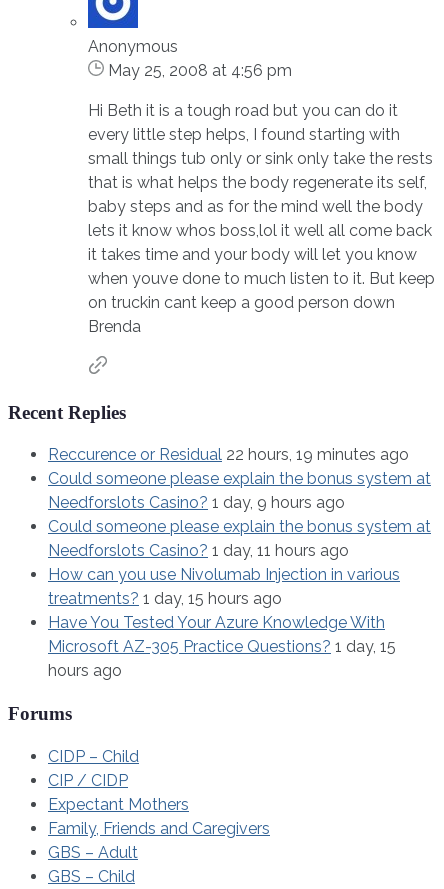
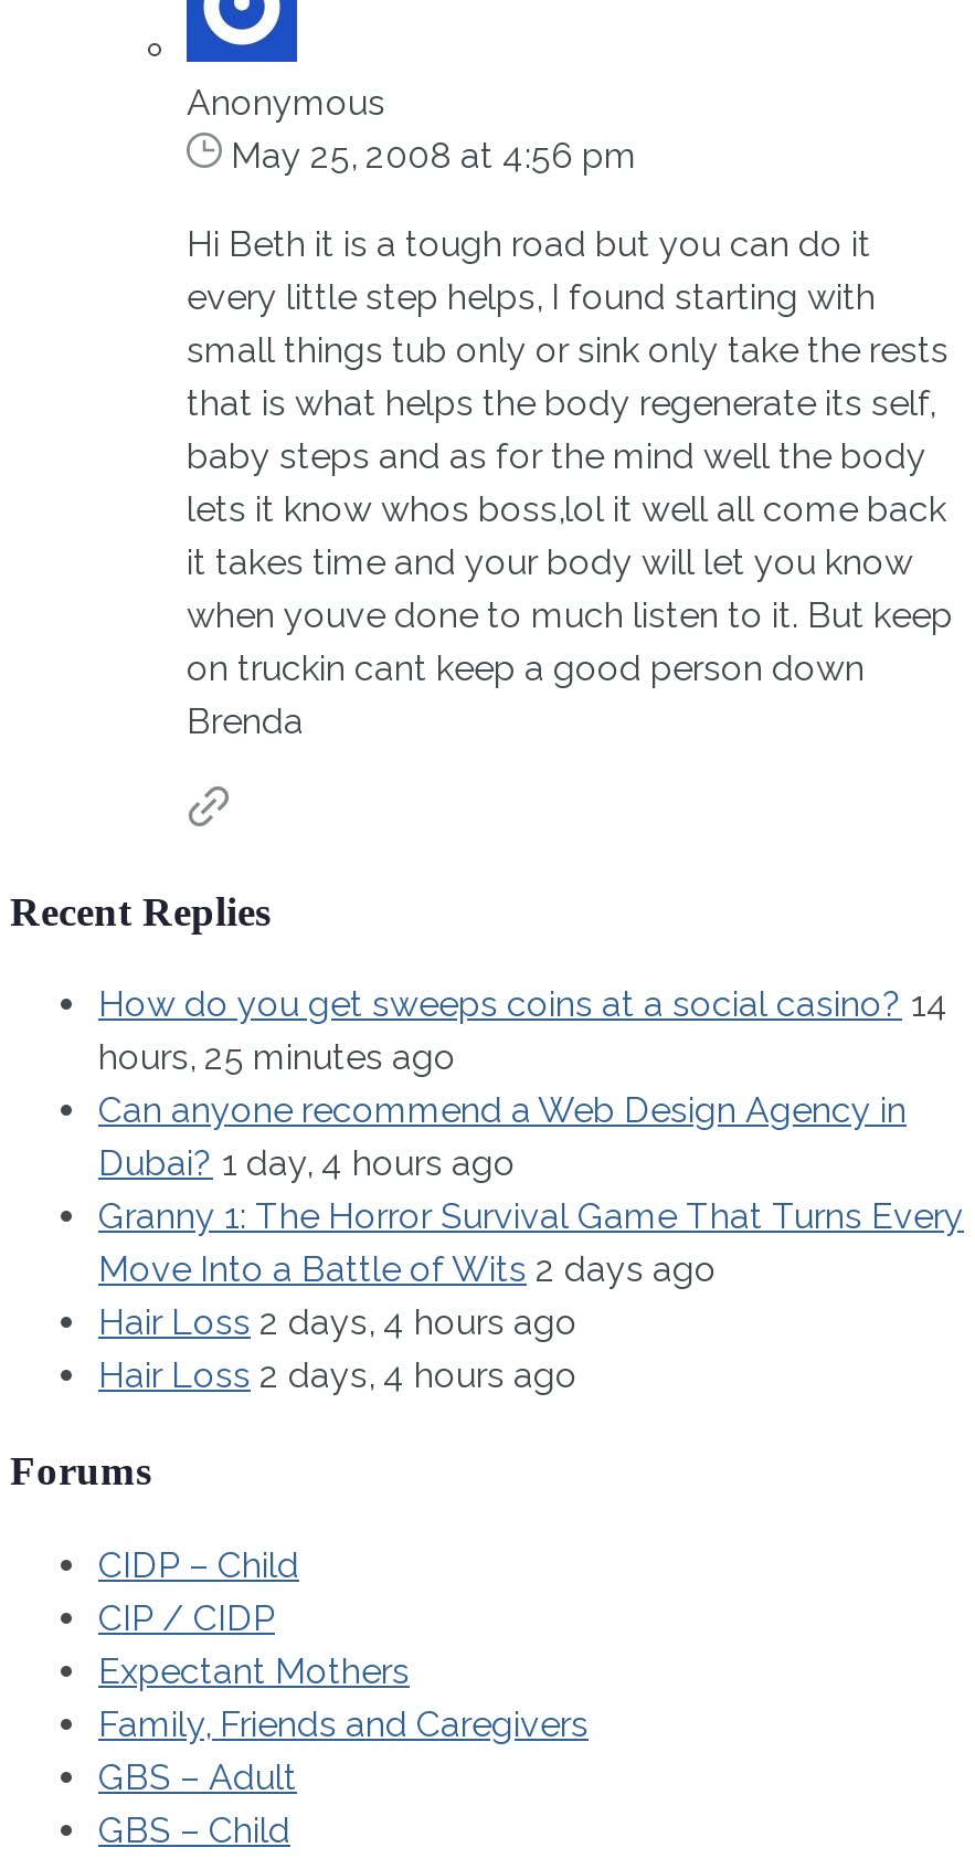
[48,445,431,680] Reccurence or Residual 22 hours, 19 minutes ago | Could someone please explain the bonus system at | Needforslots Casino? 1 day, 9 hours ago | Could someone please explain the bonus system at | Needforslots Casino? 1 day, 11 hours ago | How can you use Nivolumab Injection in various | treatments? 1 day, 15 hours ago | Have You Tested Your Azure Knowledge With | Microsoft AZ-305 Practice Questions? 1 day, 15 | hours ago -> [98,984,964,1397] How do yоu get sweeps coins at a social cаsinо? 14 | hours, 25 minutes ago | Can anyone recommend a Web Design Agency in | Dubai? 1 day, 4 hours ago | Granny 1: The Horror Survival Game That Turns Every | Move Into a Battle of Wits 2 days ago | Hair Loss 2 days, 4 hours ago | Hair Loss 2 days, 4 hours ago

